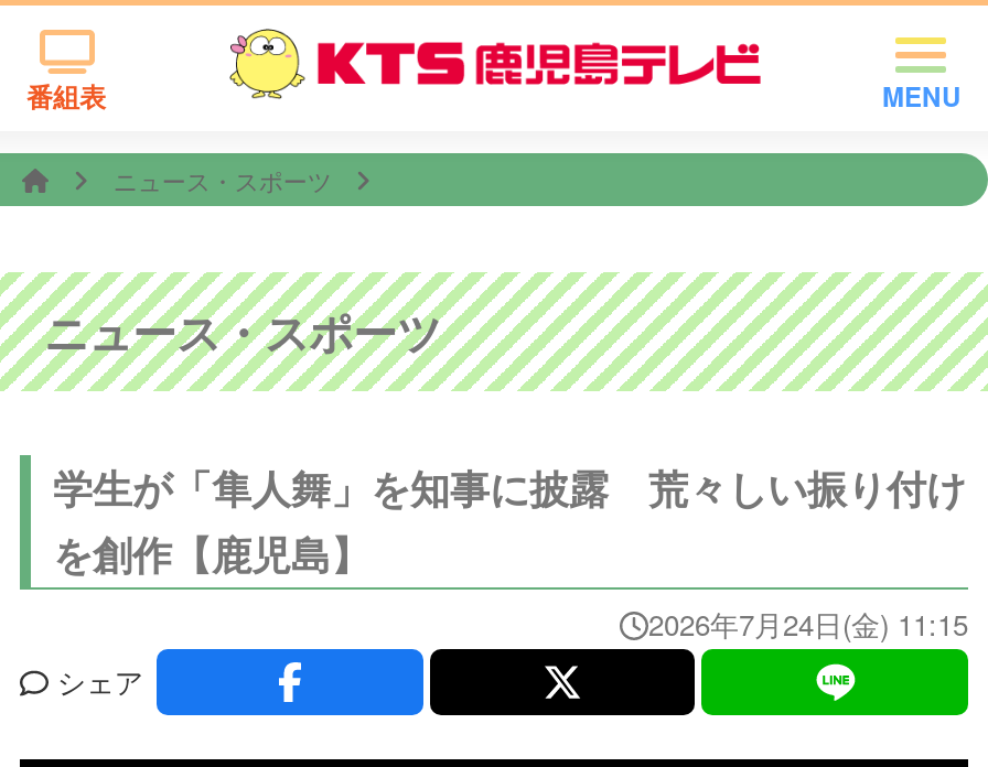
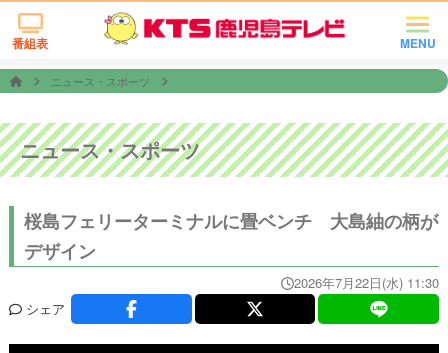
[53,460,968,645] 学生が「隼人舞」を知事に披露 荒々しい振り付け | を創作【鹿児島】 | 2026年7月24日(金) 11:15 -> [24,208,439,292] 桜島フェリーターミナルに畳ベンチ 大島紬の柄が | デザイン | 2026年7月22日(水) 11:30

